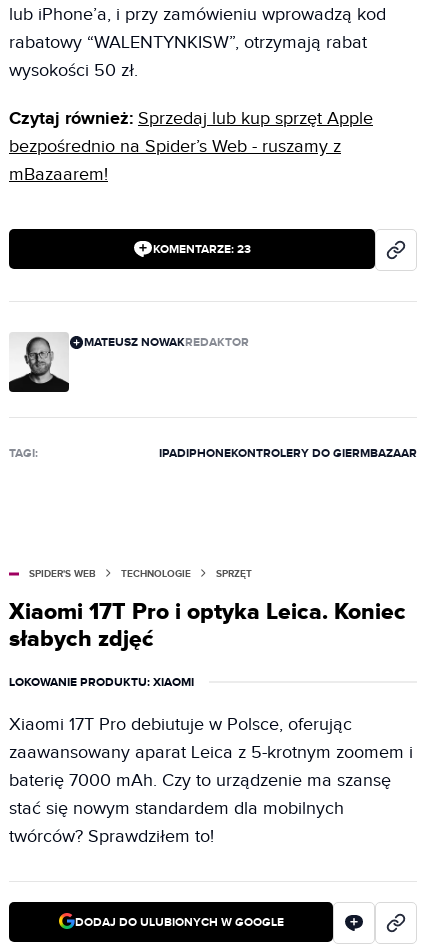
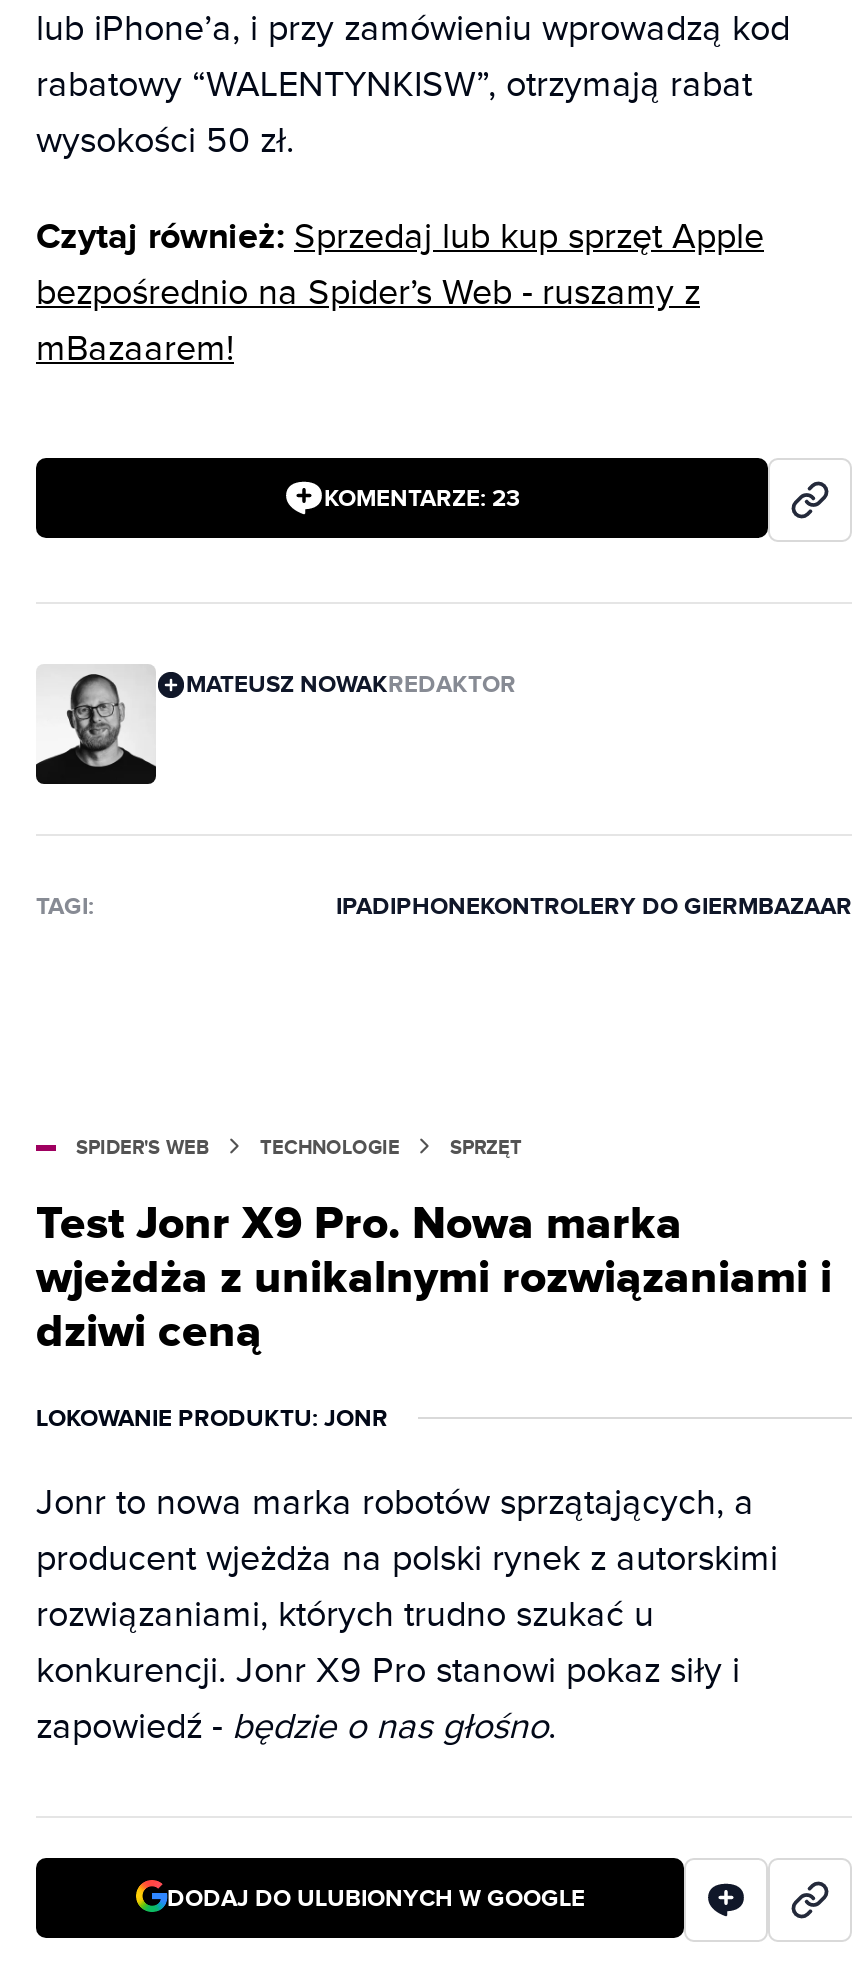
[9,598,406,653] Xiaomi 17T Pro i optyka Leica. Koniec | słabych zdjęć -> [36,1197,832,1361] Test Jonr X9 Pro. Nowa marka | wjeżdża z unikalnymi rozwiązaniami i | dziwi ceną
[9,675,194,690] LOKOWANIE PRODUKTU: XIAOMI -> [36,1405,388,1435] LOKOWANIE PRODUKTU: JONR
[9,714,413,847] Xiaomi 17T Pro debiutuje w Polsce, oferując | zaawansowany aparat Leica z 5-krotnym zoomem i | baterię 7000 mAh. Czy to urządzenie ma szansę | stać się nowym standardem dla mobilnych | twórców? Sprawdziłem to! -> [36,1483,778,1749] Jonr to nowa marka robotów sprzątających, a | producent wjeżdża na polski rynek z autorskimi | rozwiązaniami, których trudno szukać u | konkurencji. Jonr X9 Pro stanowi pokaz siły i | zapowiedź - będzie o nas głośno.

